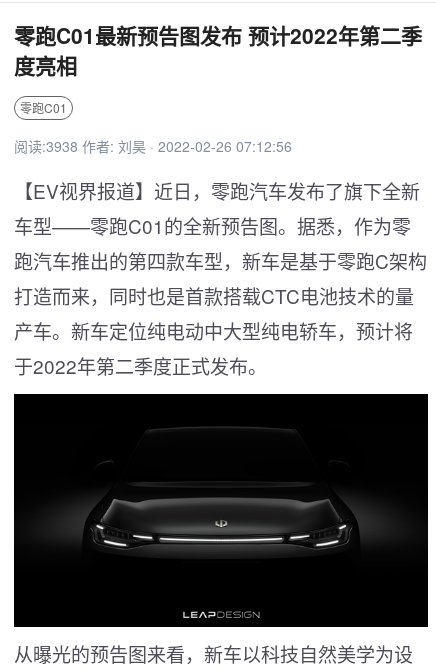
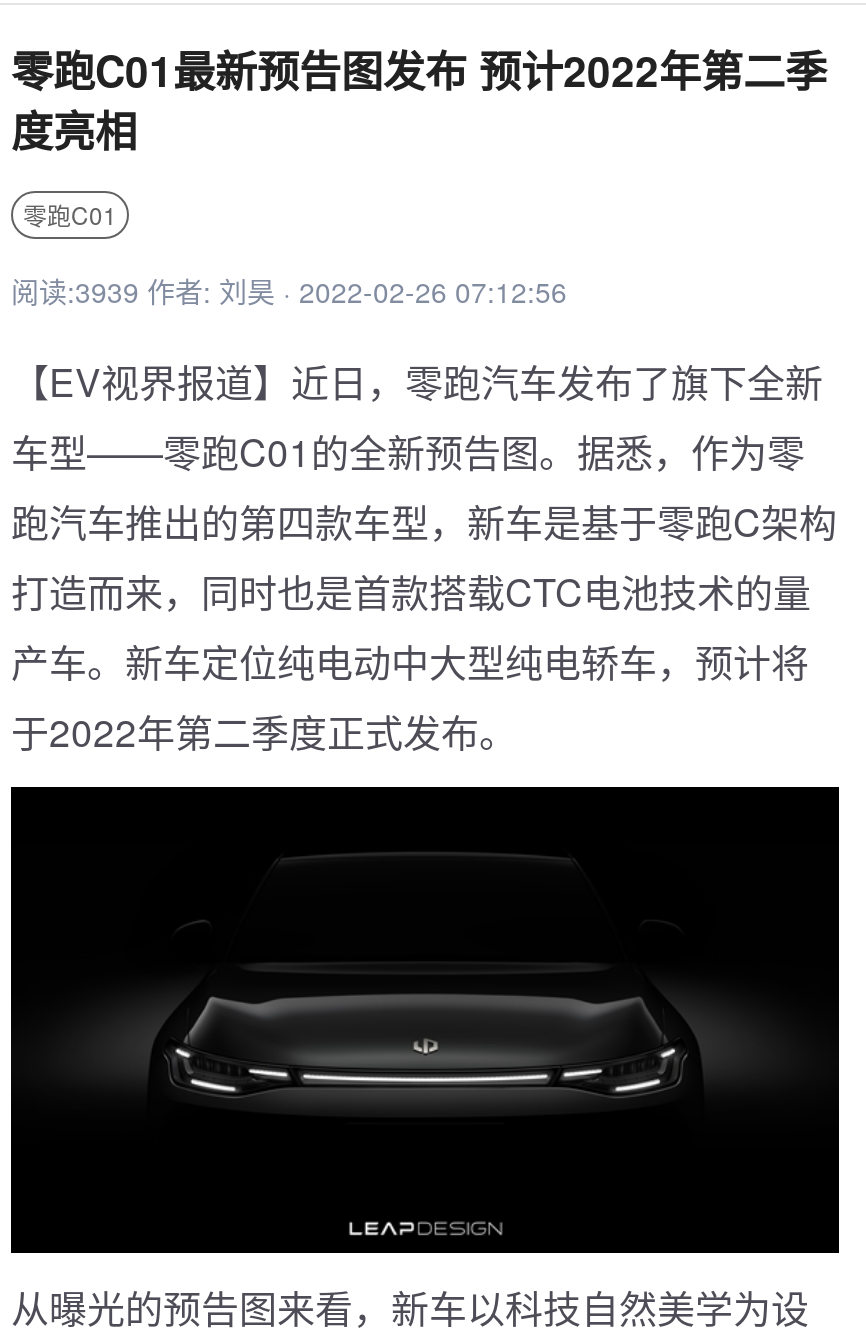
[14,136,292,156] 阅读:3938 作者: 刘昊 · 2022-02-26 07:12:56 -> [11,271,567,311] 阅读:3939 作者: 刘昊 · 2022-02-26 07:12:56

